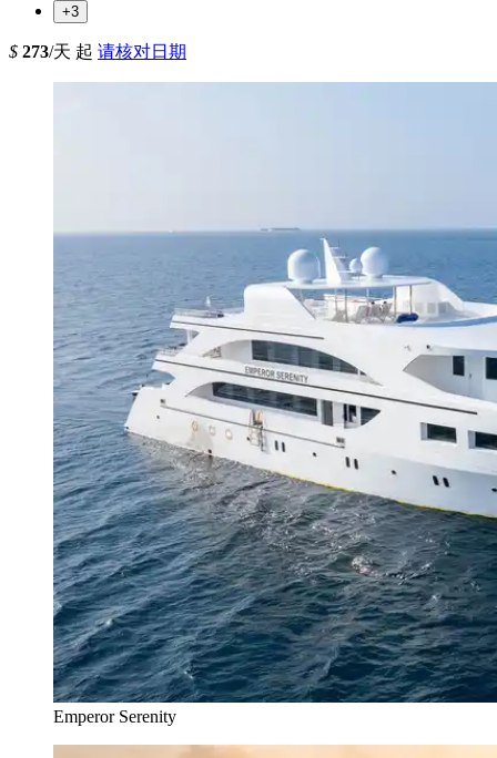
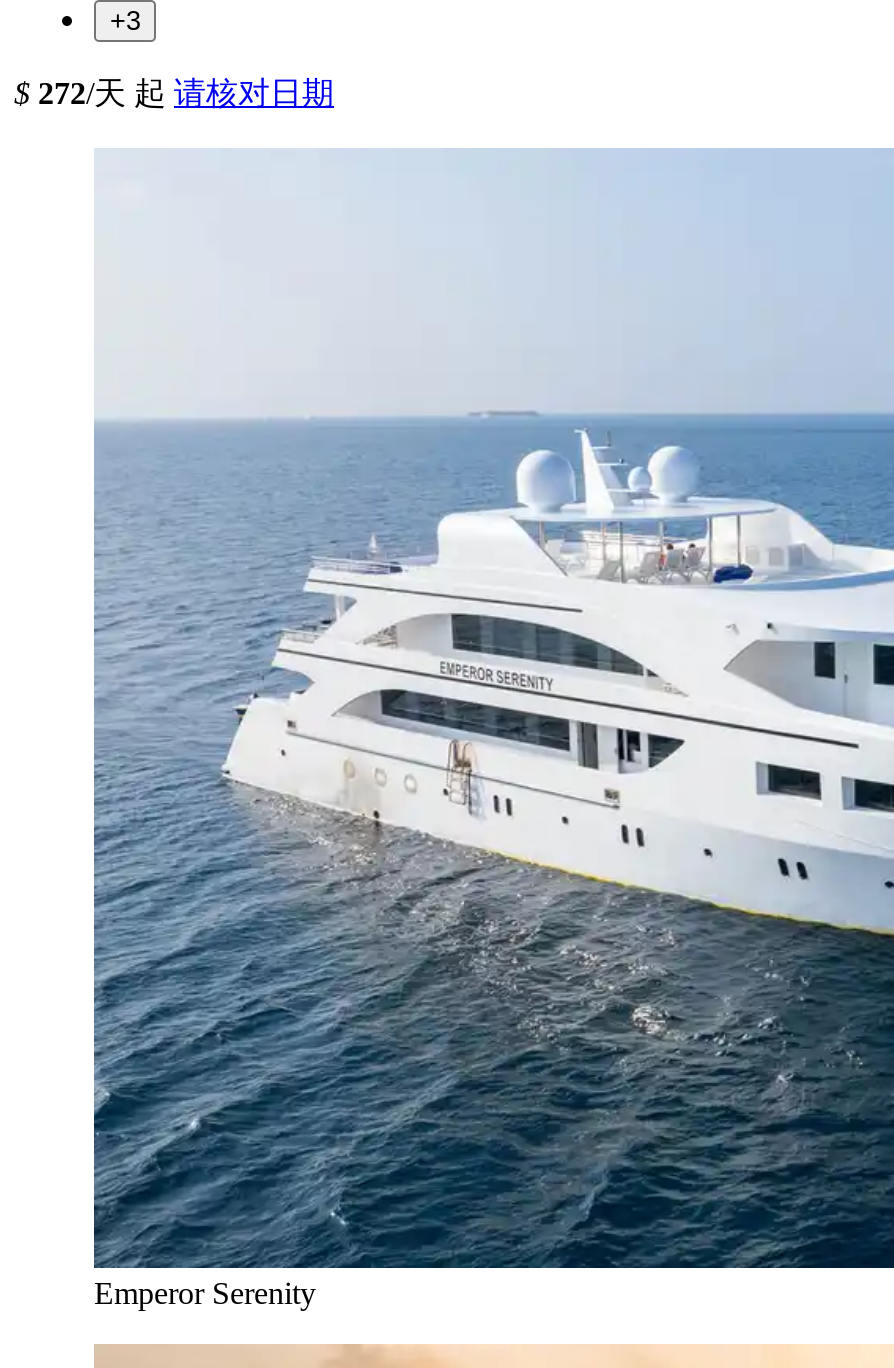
[9,42,186,61] $ 273/天 起 请核对日期 -> [14,76,334,110] $ 272/天 起 请核对日期

